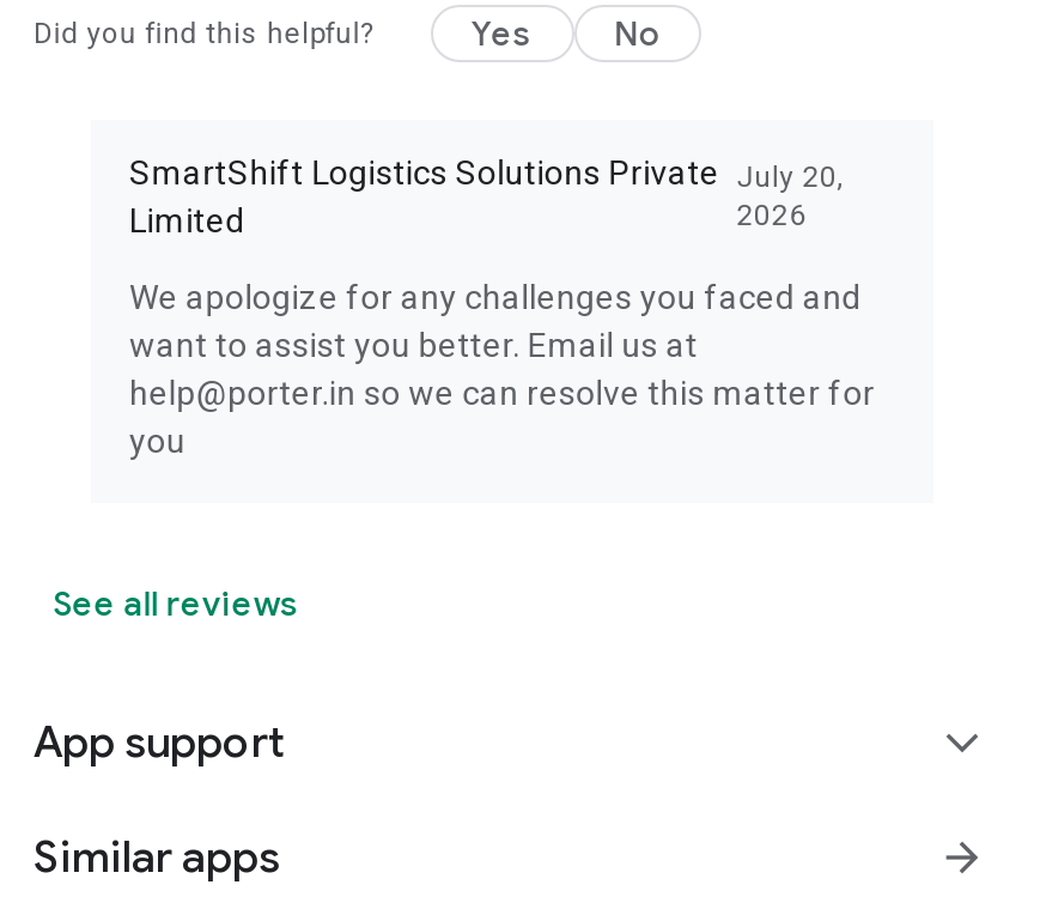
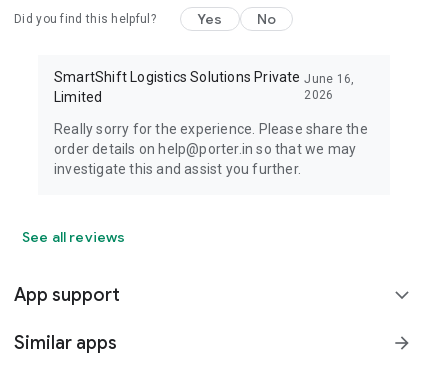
[129,153,845,194] SmartShift Logistics Solutions Private July 20, -> [54,69,355,86] SmartShift Logistics Solutions Private June 16,
[129,278,875,460] We apologize for any challenges you faced and | want to assist you better. Email us at | help@porter.in so we can resolve this matter for | you -> [54,121,368,177] Really sorry for the experience. Please share the | order details on help@porter.in so that we may | investigate this and assist you further.

